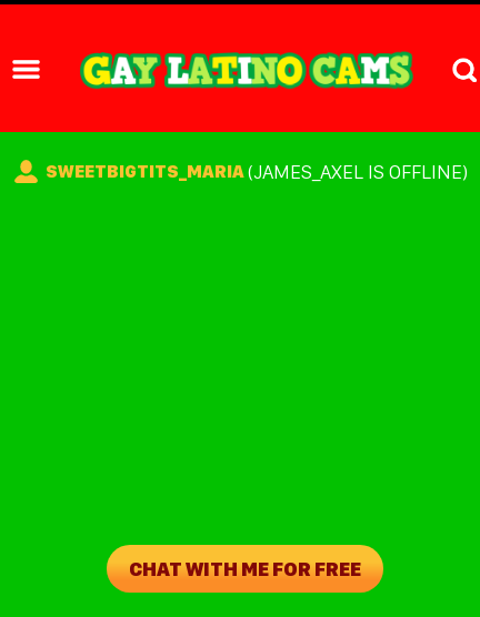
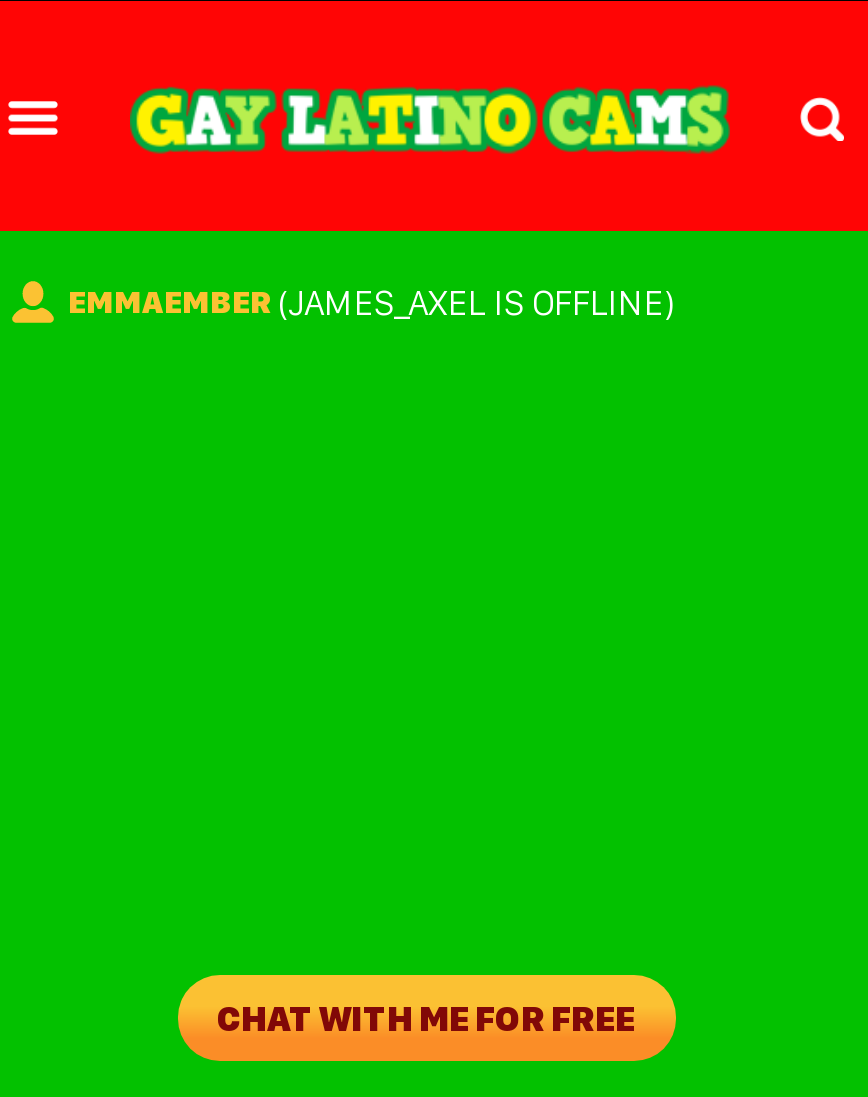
[46,160,468,183] SWEETBIGTITS_MARIA (JAMES_AXEL IS OFFLINE) -> [68,281,674,323] EMMAEMBER (JAMES_AXEL IS OFFLINE)

